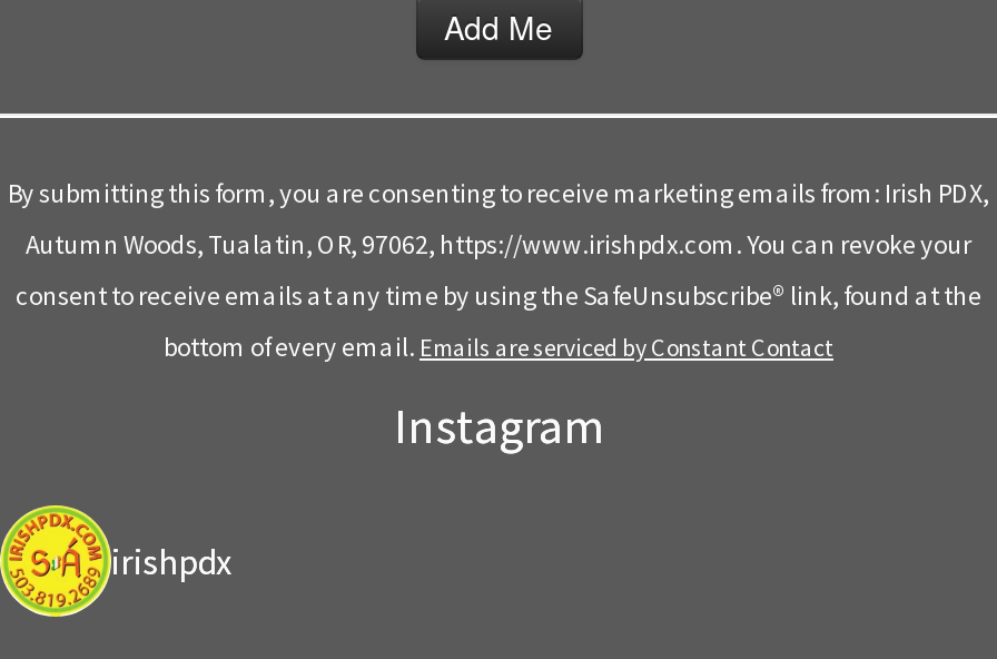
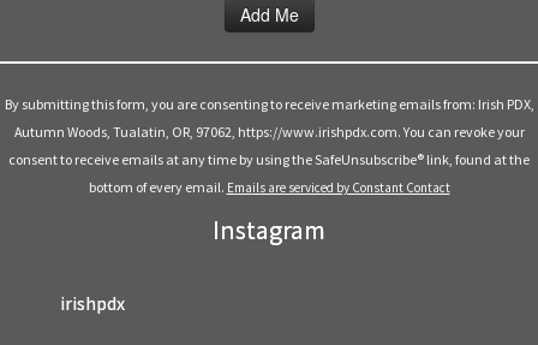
[7,503,107,619] [image] -> none

